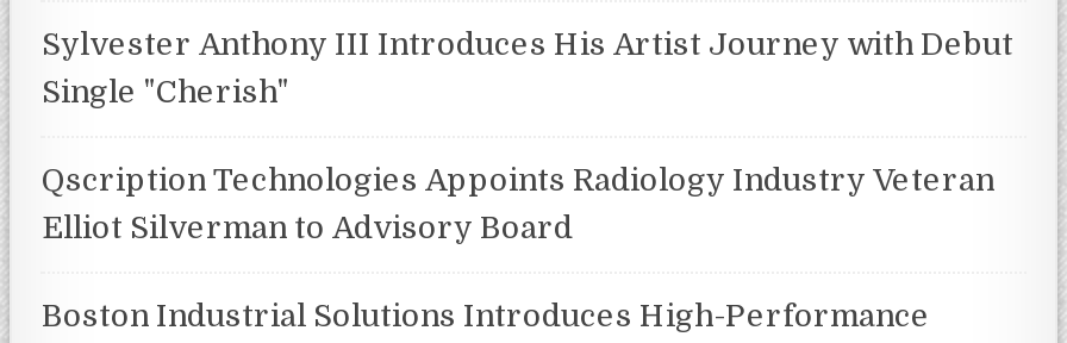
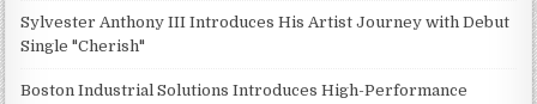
[42,163,994,246] Qscription Technologies Appoints Radiology Industry Veteran | Elliot Silverman to Advisory Board -> none

